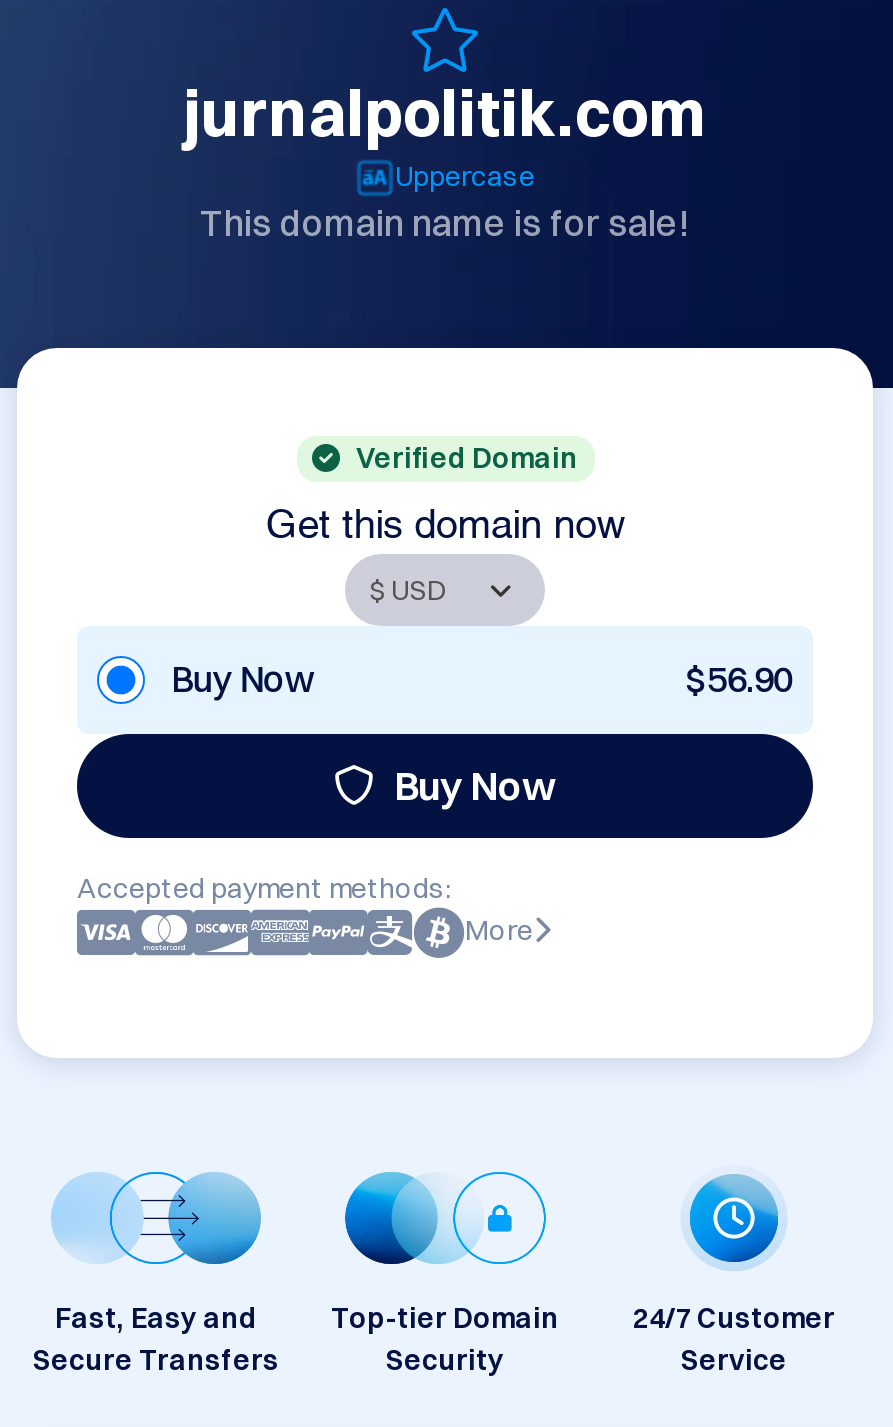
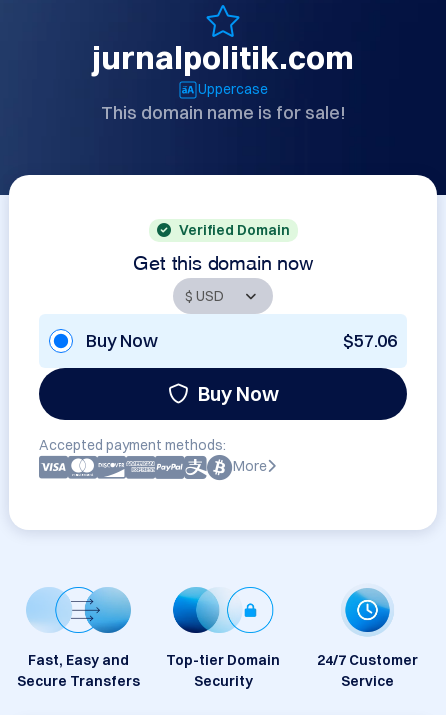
[685,656,793,702] $56.90 -> [343,329,397,352] $57.06

